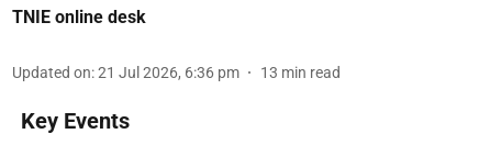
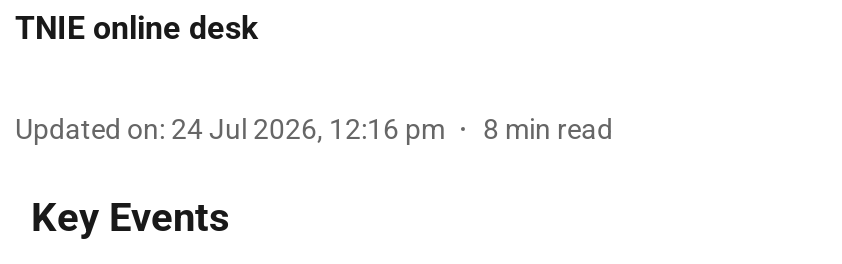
[12,64,240,81] Updated on: 21 Jul 2026, 6:36 pm -> [15,113,445,145] Updated on: 24 Jul 2026, 12:16 pm
[260,64,341,81] 13 min read -> [483,113,613,145] 8 min read

